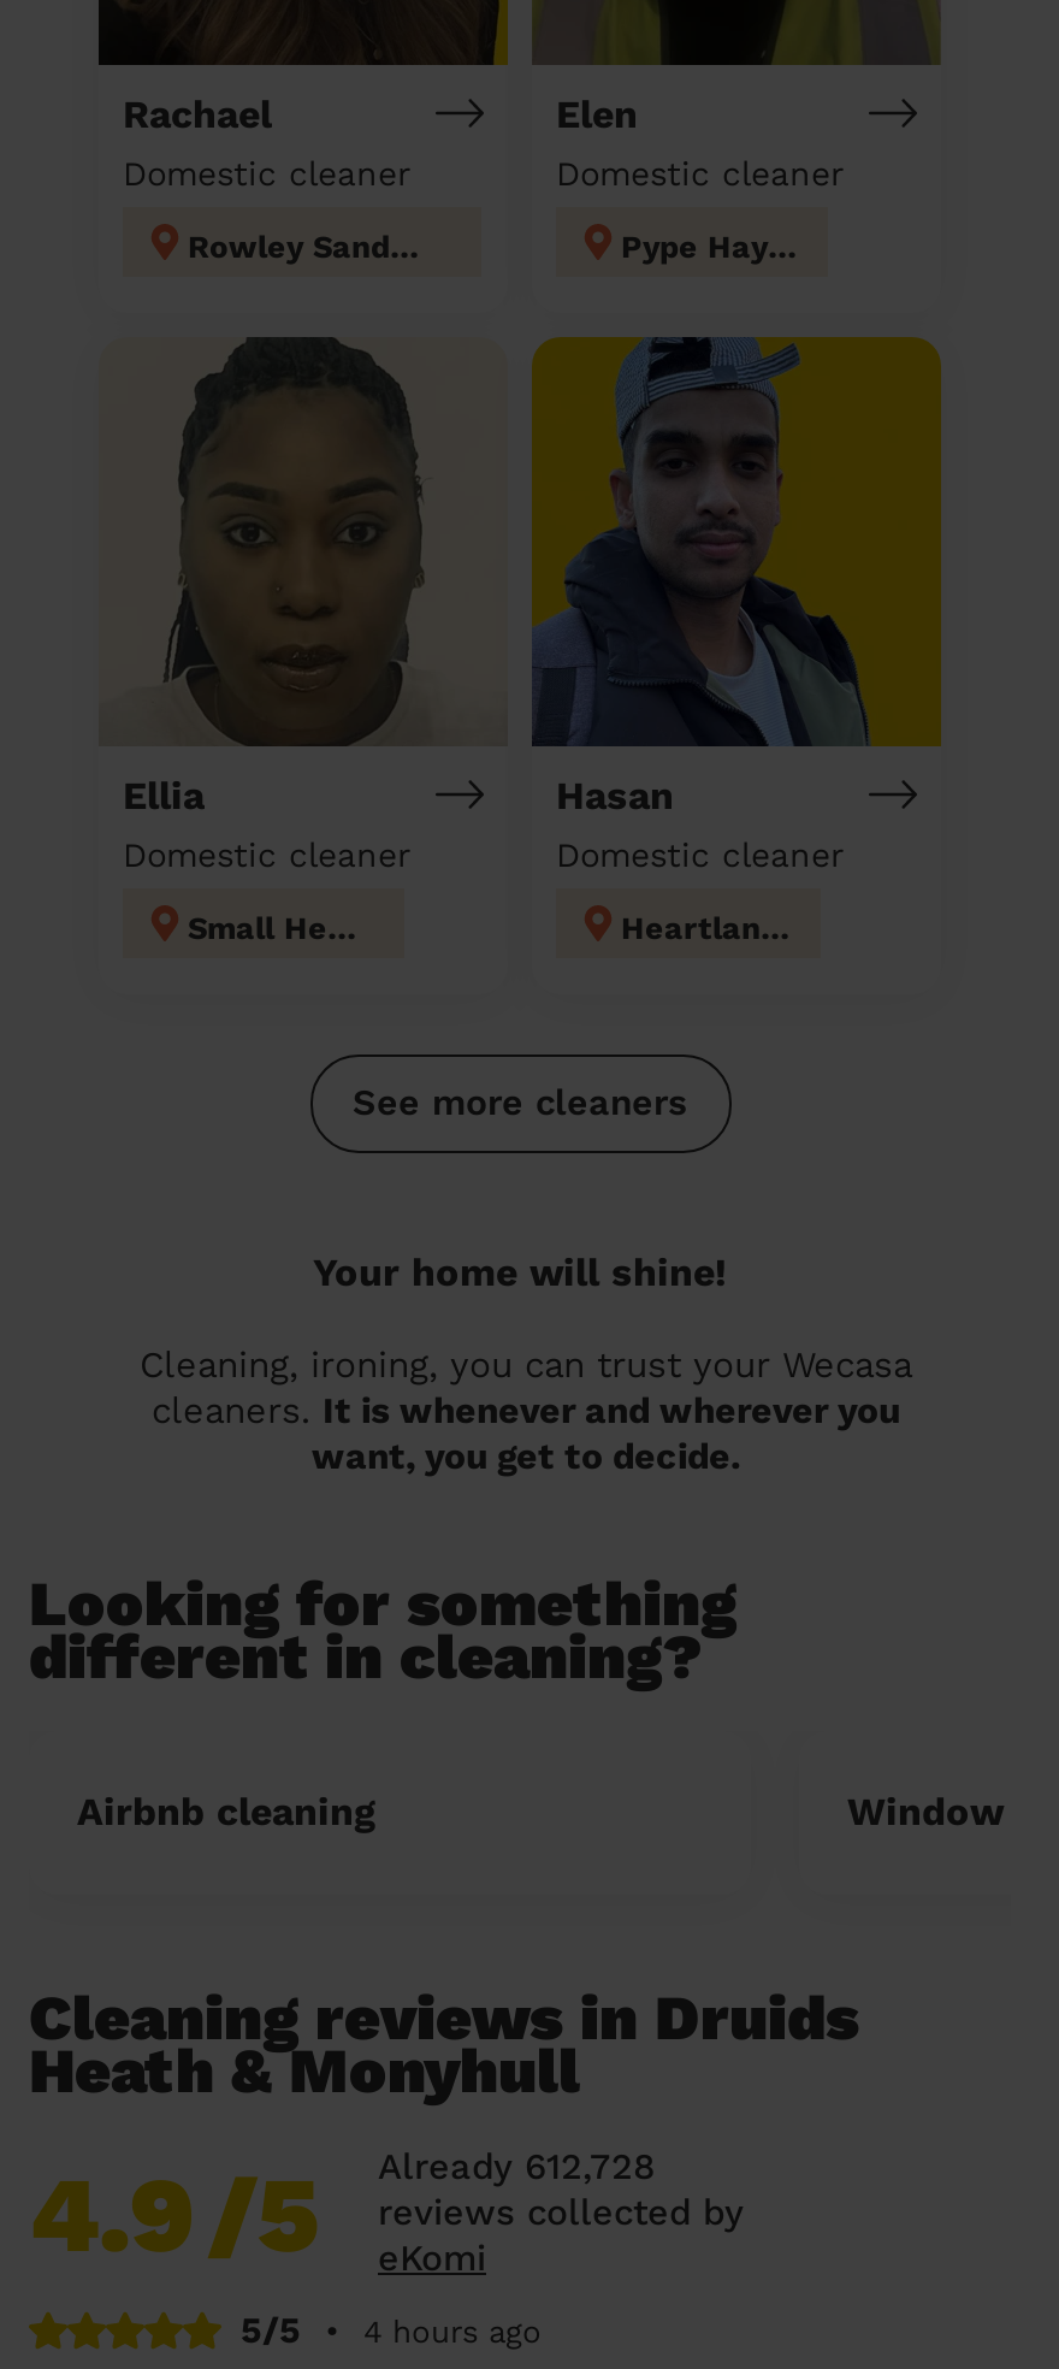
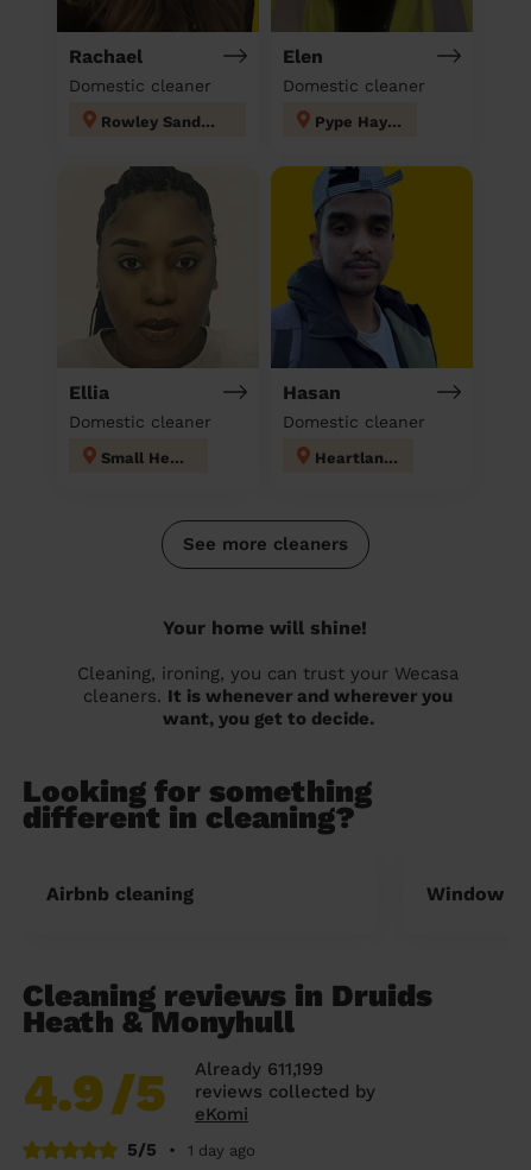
[378,2144,655,2188] Already 612,728 -> [195,1058,323,1079] Already 611,199
[363,2313,542,2349] 4 hours ago -> [188,1141,255,1159] 1 day ago

